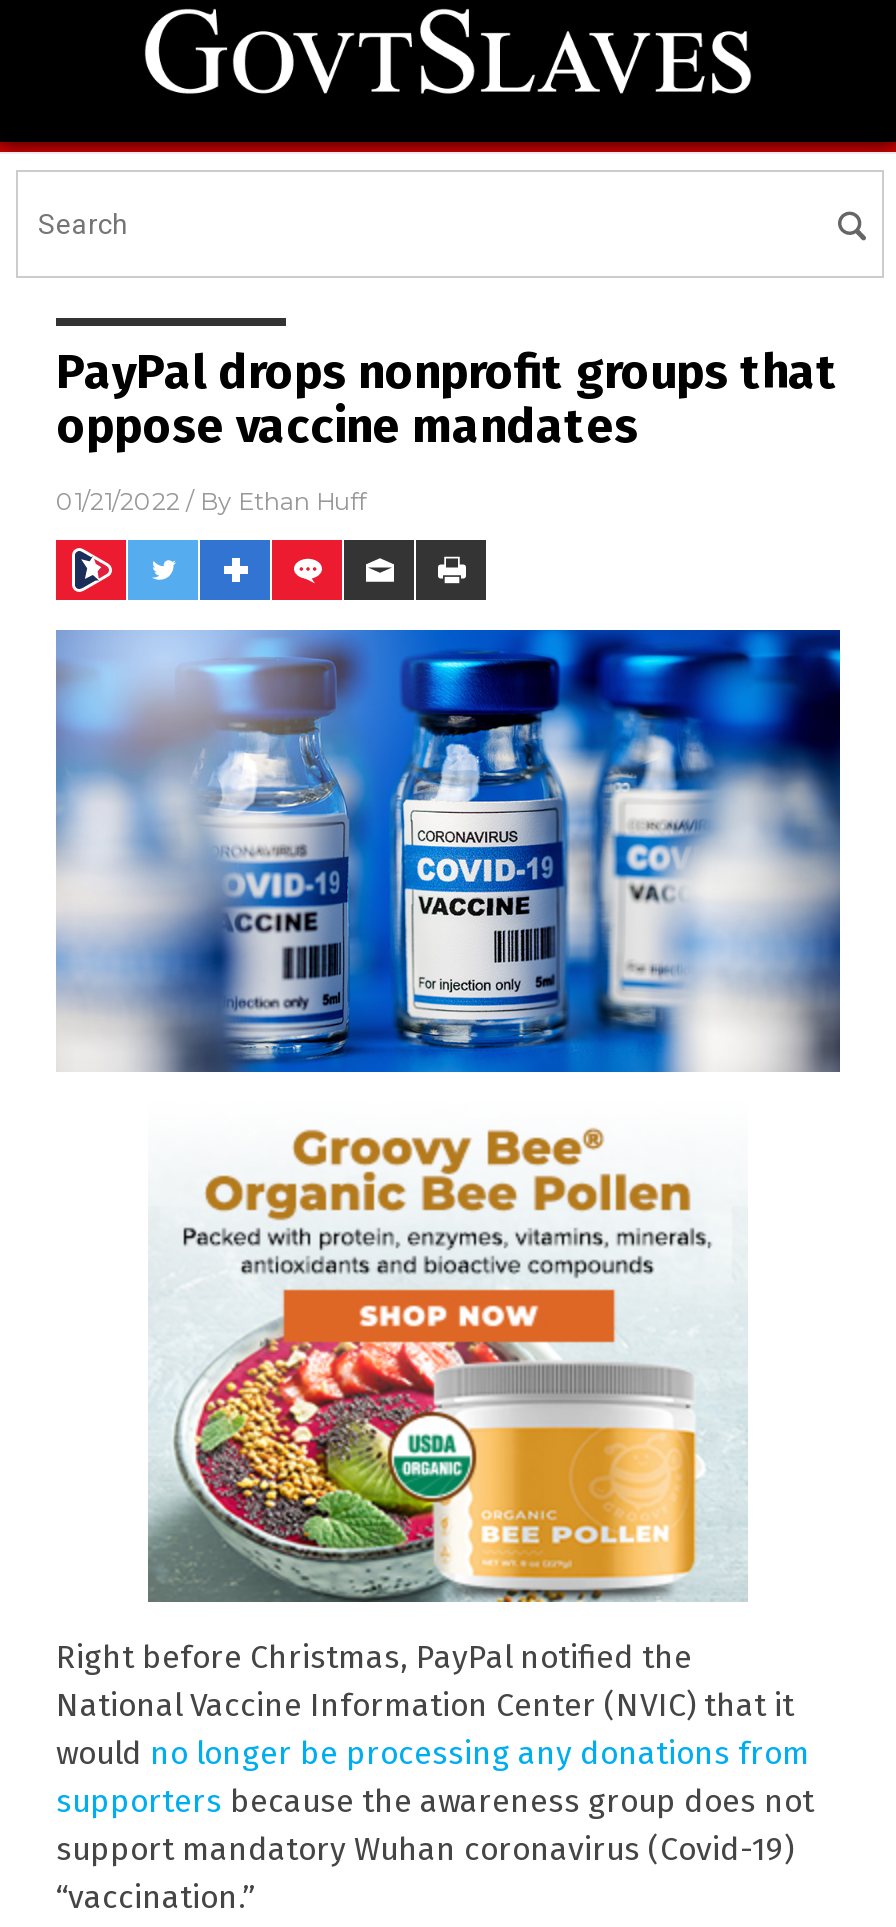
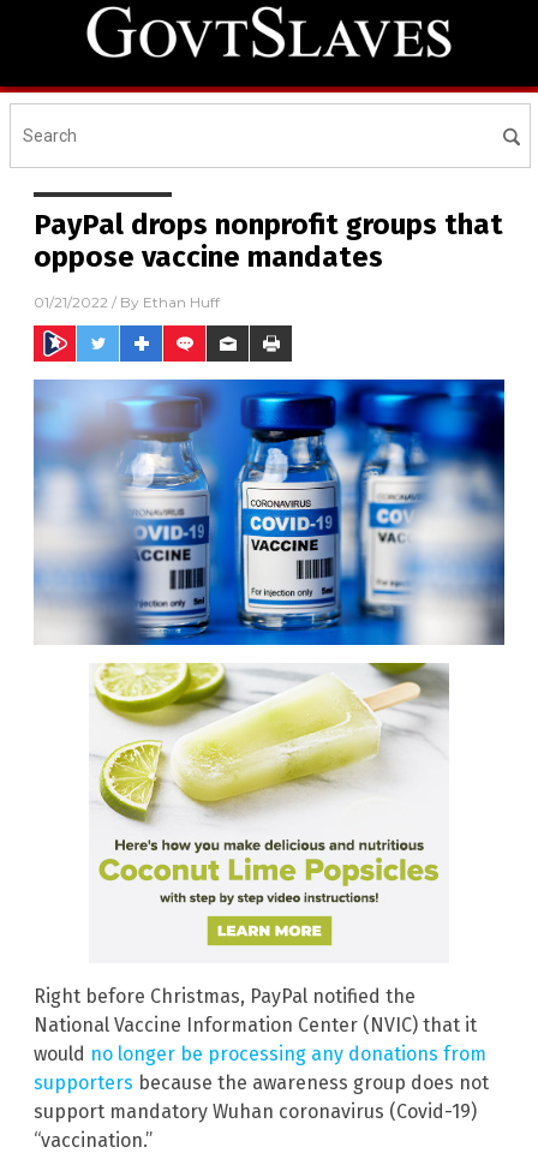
[146,1102,748,1604] [image] -> [89,662,450,963] [image]

